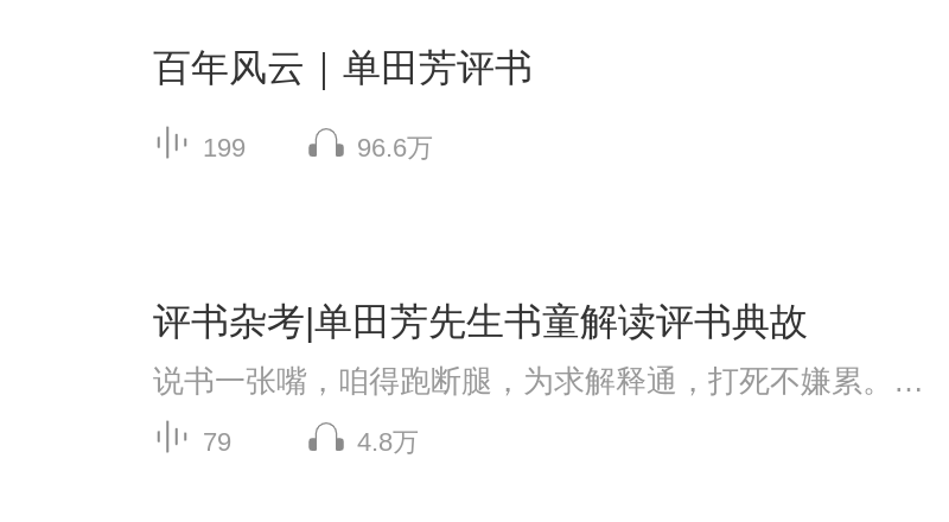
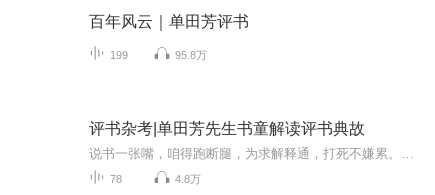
[357,132,433,161] 96.6万 -> [175,49,207,61] 95.8万
[203,427,231,455] 79 -> [110,173,122,185] 78

